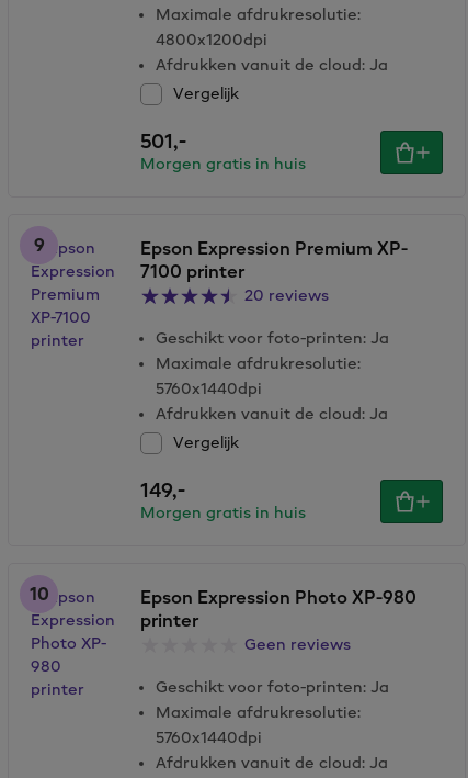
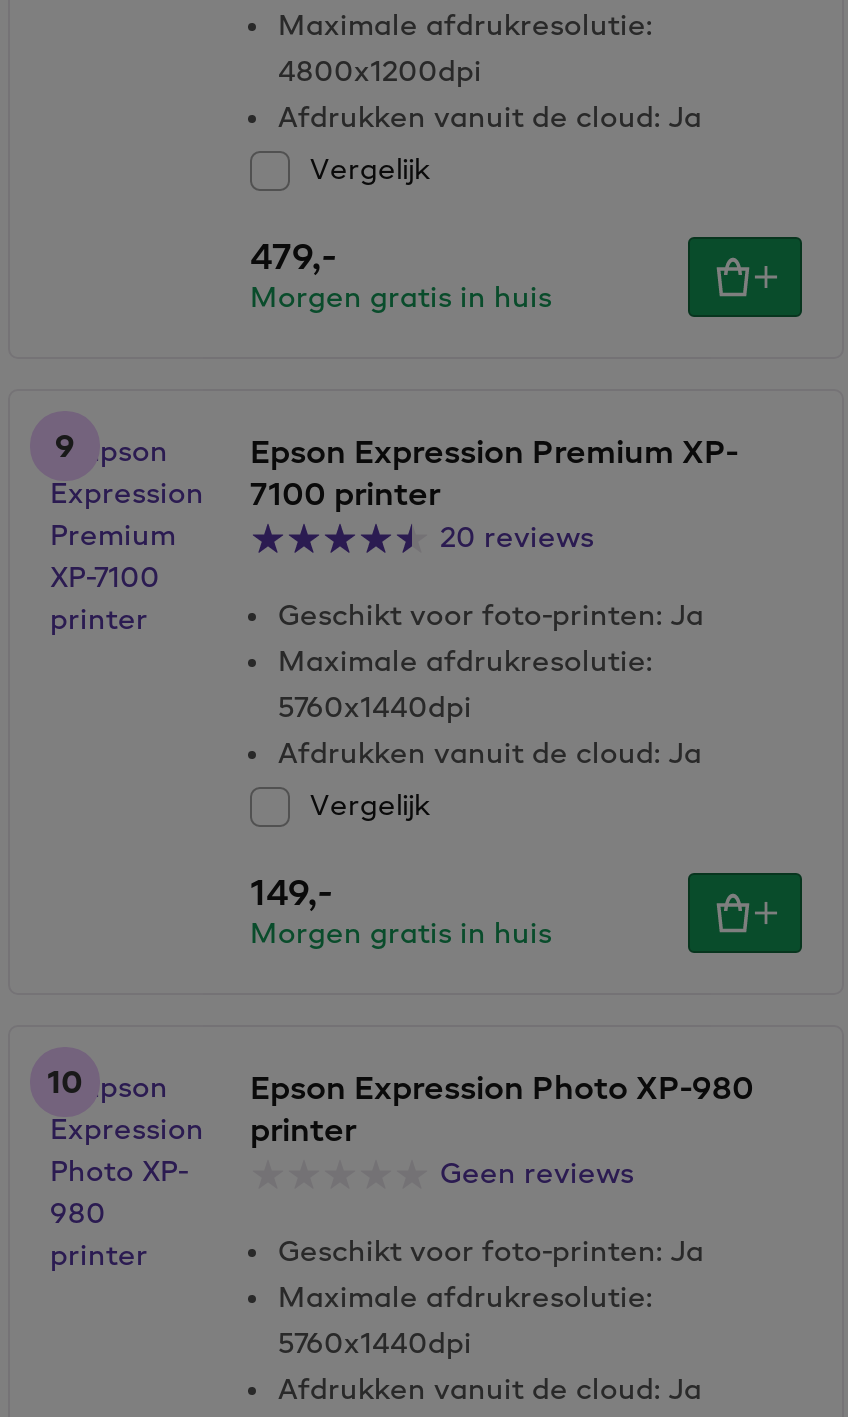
[140,129,186,154] 501,- -> [250,235,336,279] 479,-

